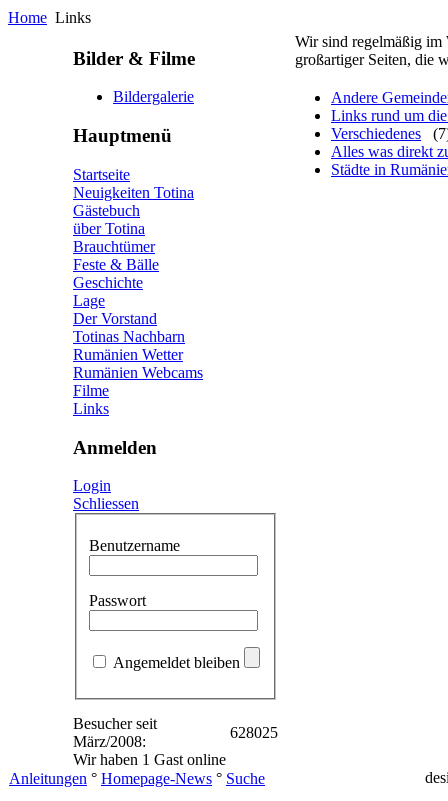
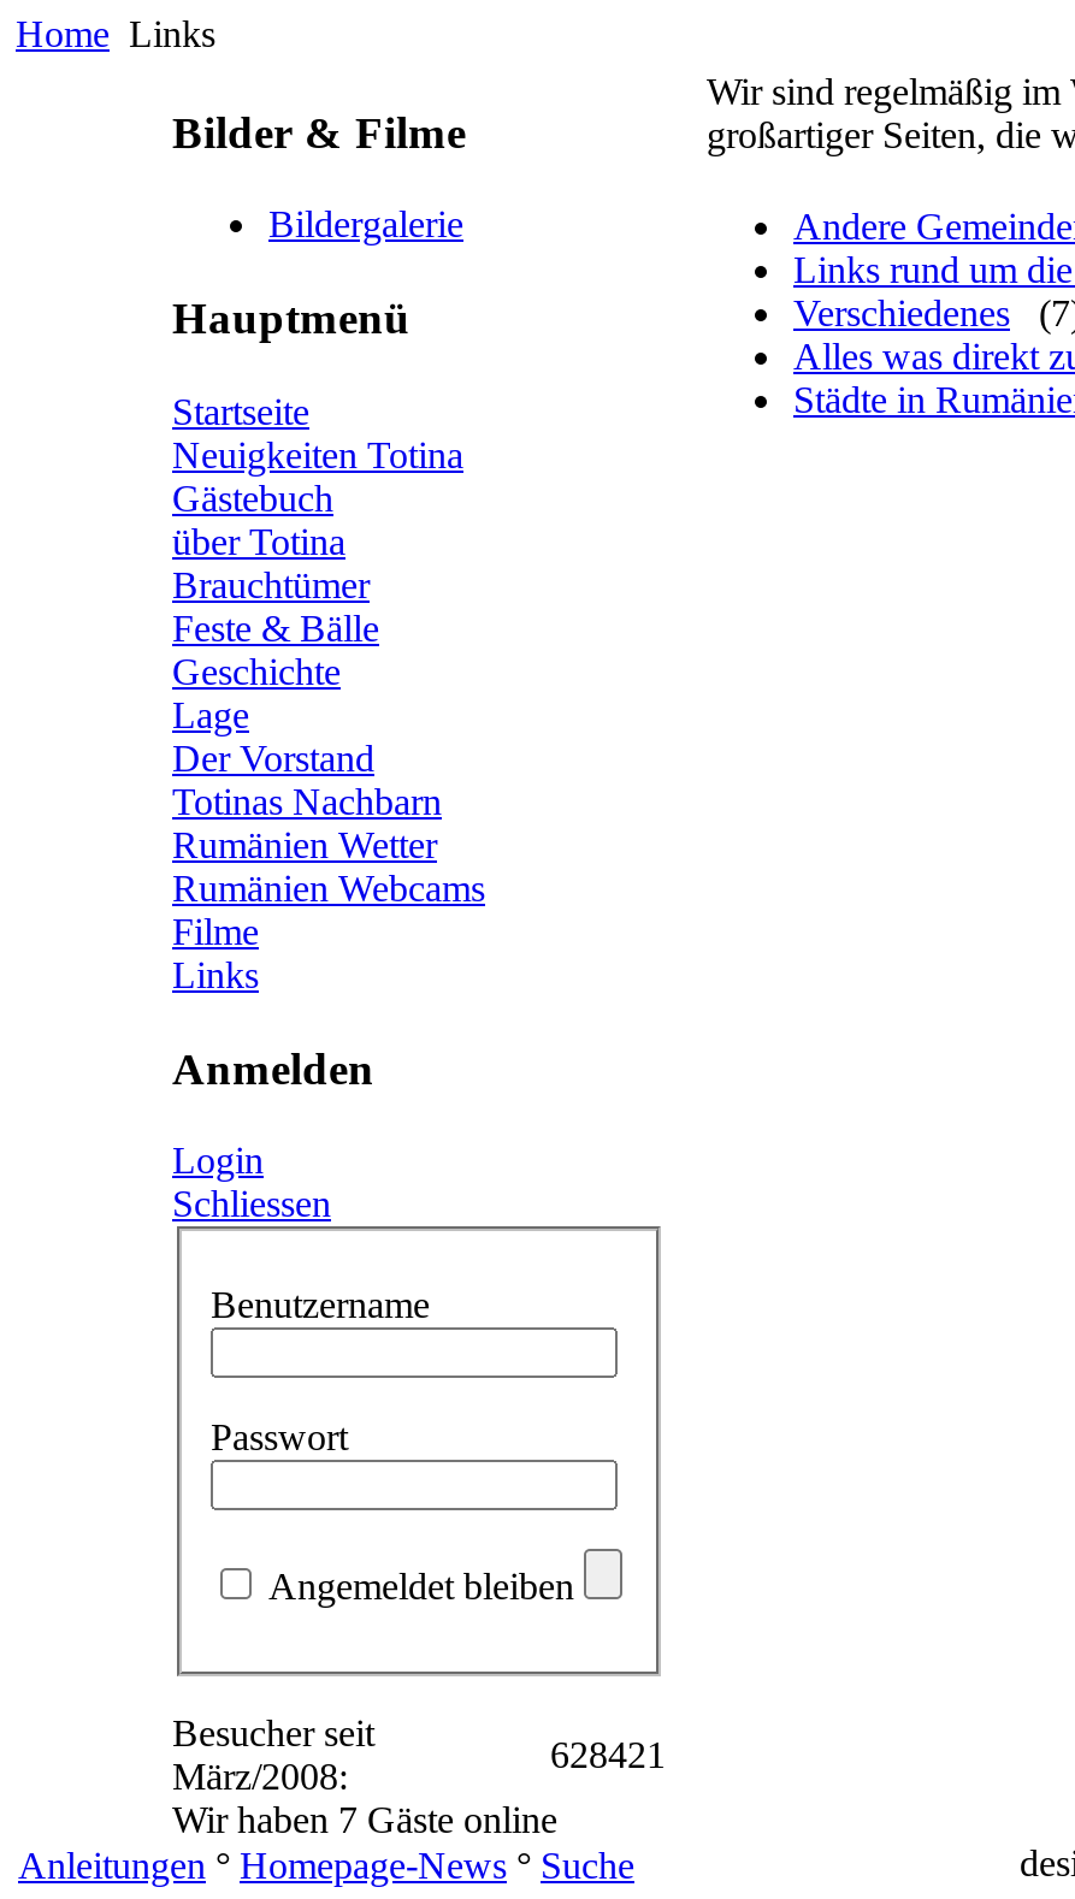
[230,724,278,741] 628025 -> [550,1734,666,1775] 628421
[73,751,226,768] Wir haben 1 Gast online -> [172,1799,557,1840] Wir haben 7 Gäste online

